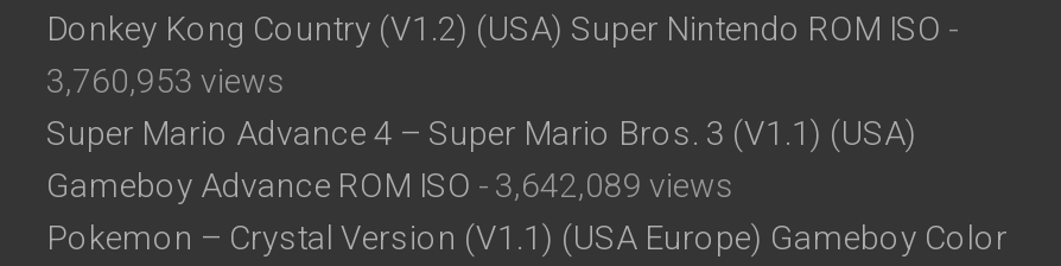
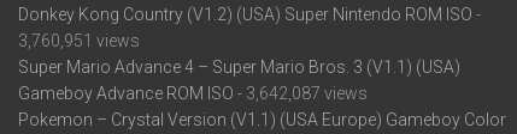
[46,62,286,100] 3,760,953 views -> [18,31,140,50] 3,760,951 views
[46,167,735,205] Gameboy Advance ROM ISO - 3,642,089 views -> [18,84,368,103] Gameboy Advance ROM ISO - 3,642,087 views

